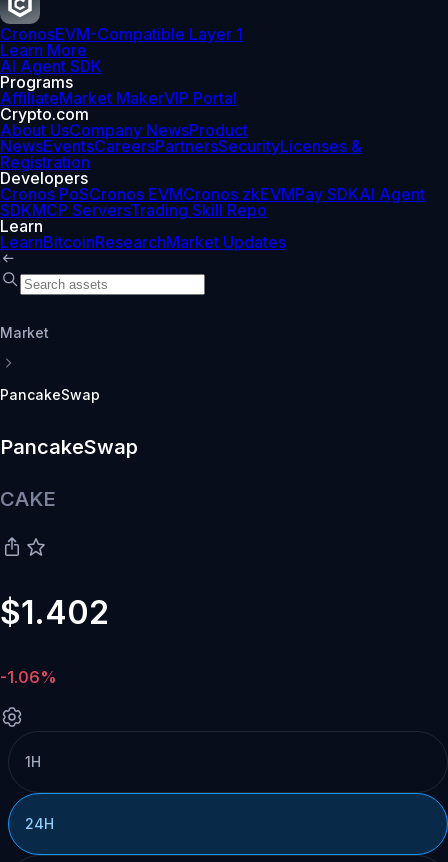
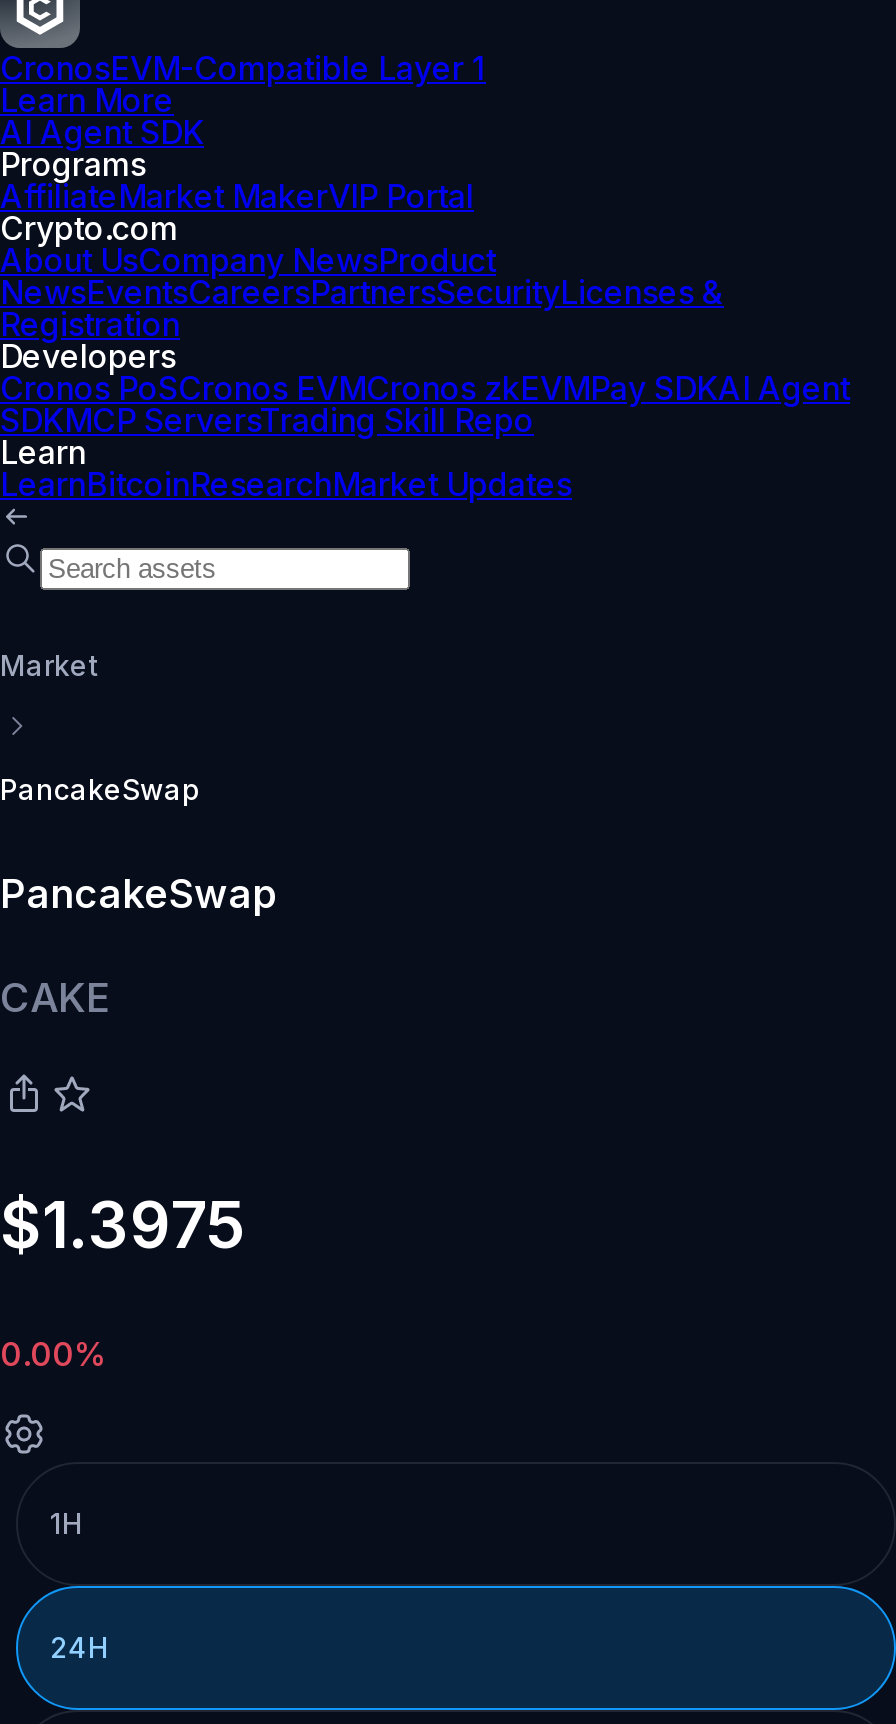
[0,593,109,632] $1.402 -> [0,1185,246,1263] $1.3975
[0,667,57,687] -1.06% -> [0,1333,108,1373] 0.00%

